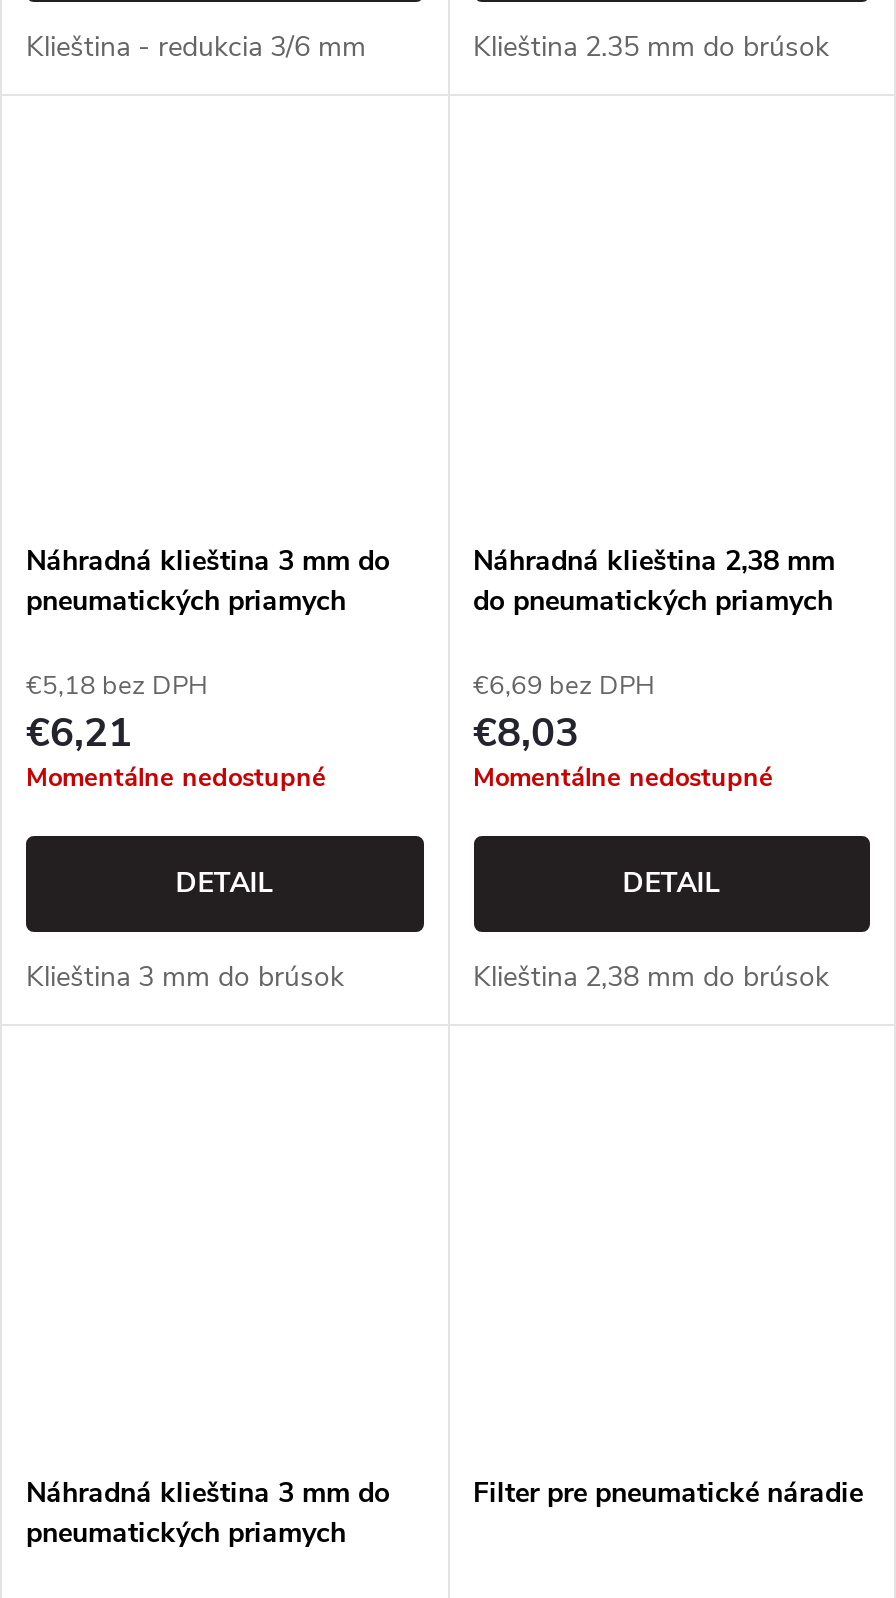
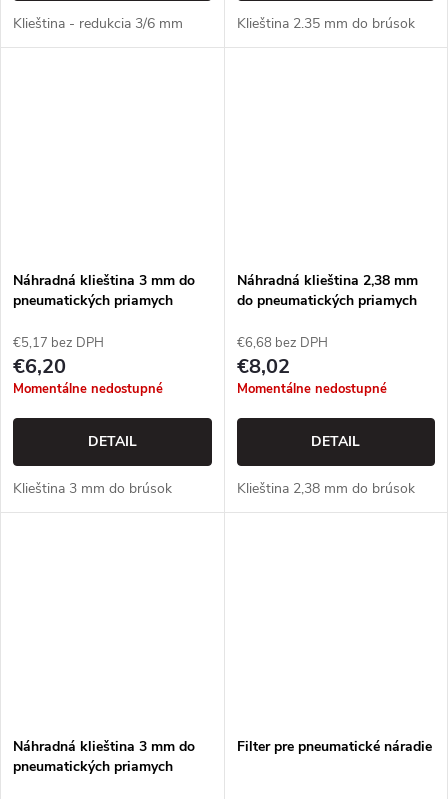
[26,669,208,705] €5,18 bez DPH -> [13,334,104,352] €5,17 bez DPH
[473,669,655,705] €6,69 bez DPH -> [236,334,327,352] €6,68 bez DPH
[26,706,132,760] €6,21 -> [13,353,66,380] €6,20
[473,706,579,760] €8,03 -> [236,353,289,380] €8,02

